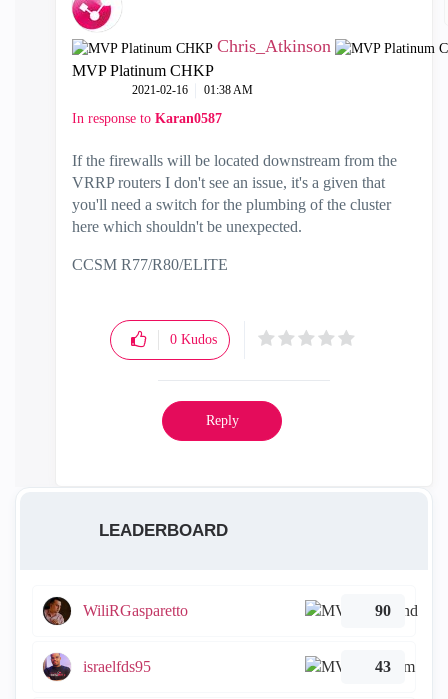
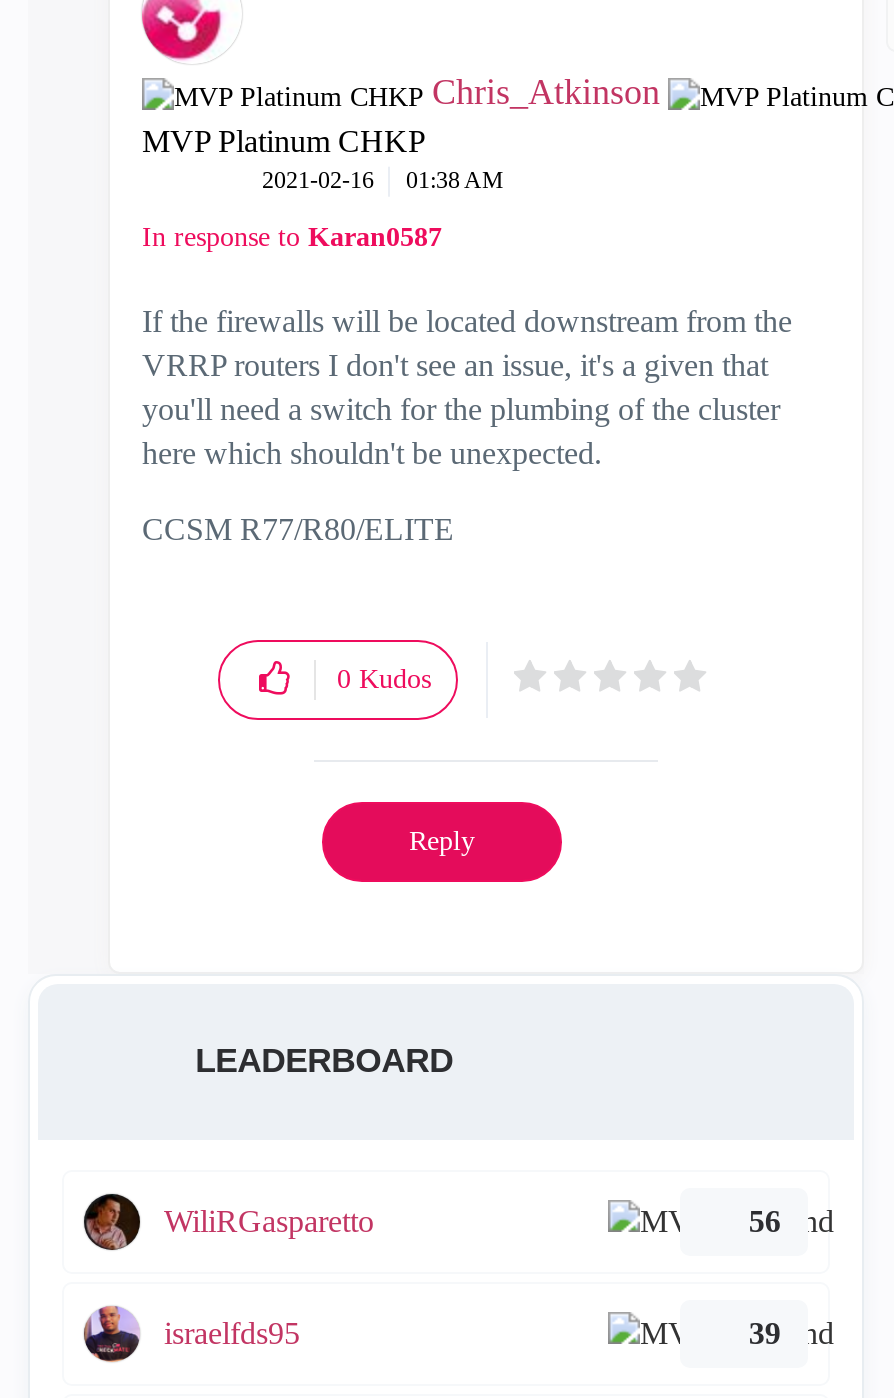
[371,602,391,619] 90 -> [741,1204,781,1238] 56
[371,658,391,675] 43 -> [741,1316,781,1350] 39

